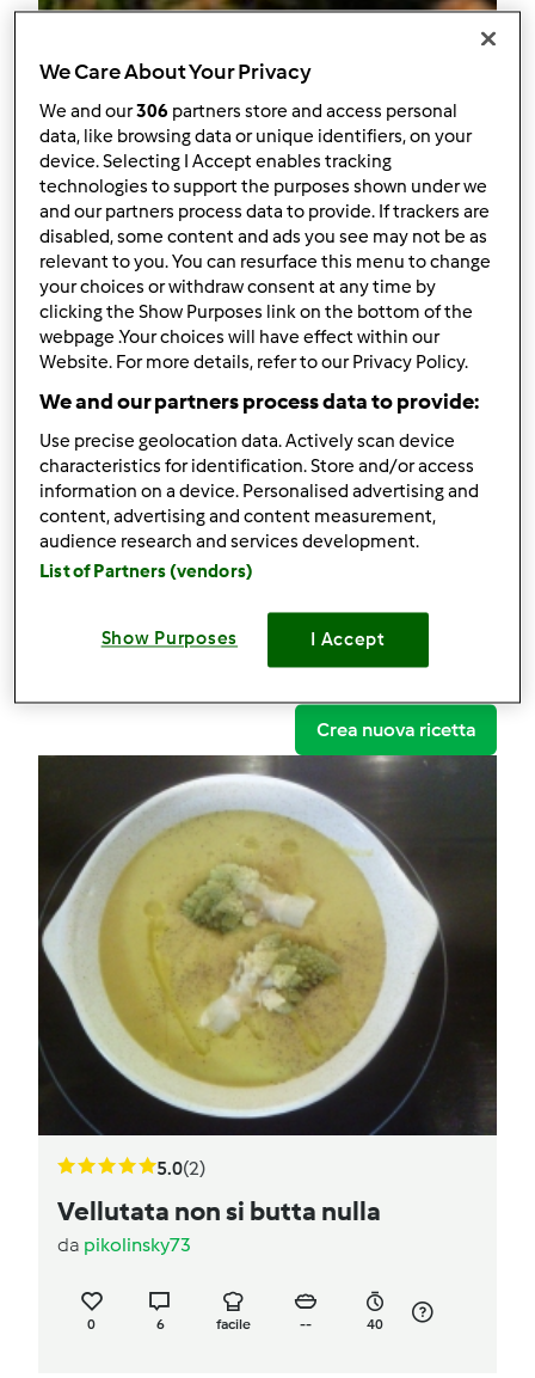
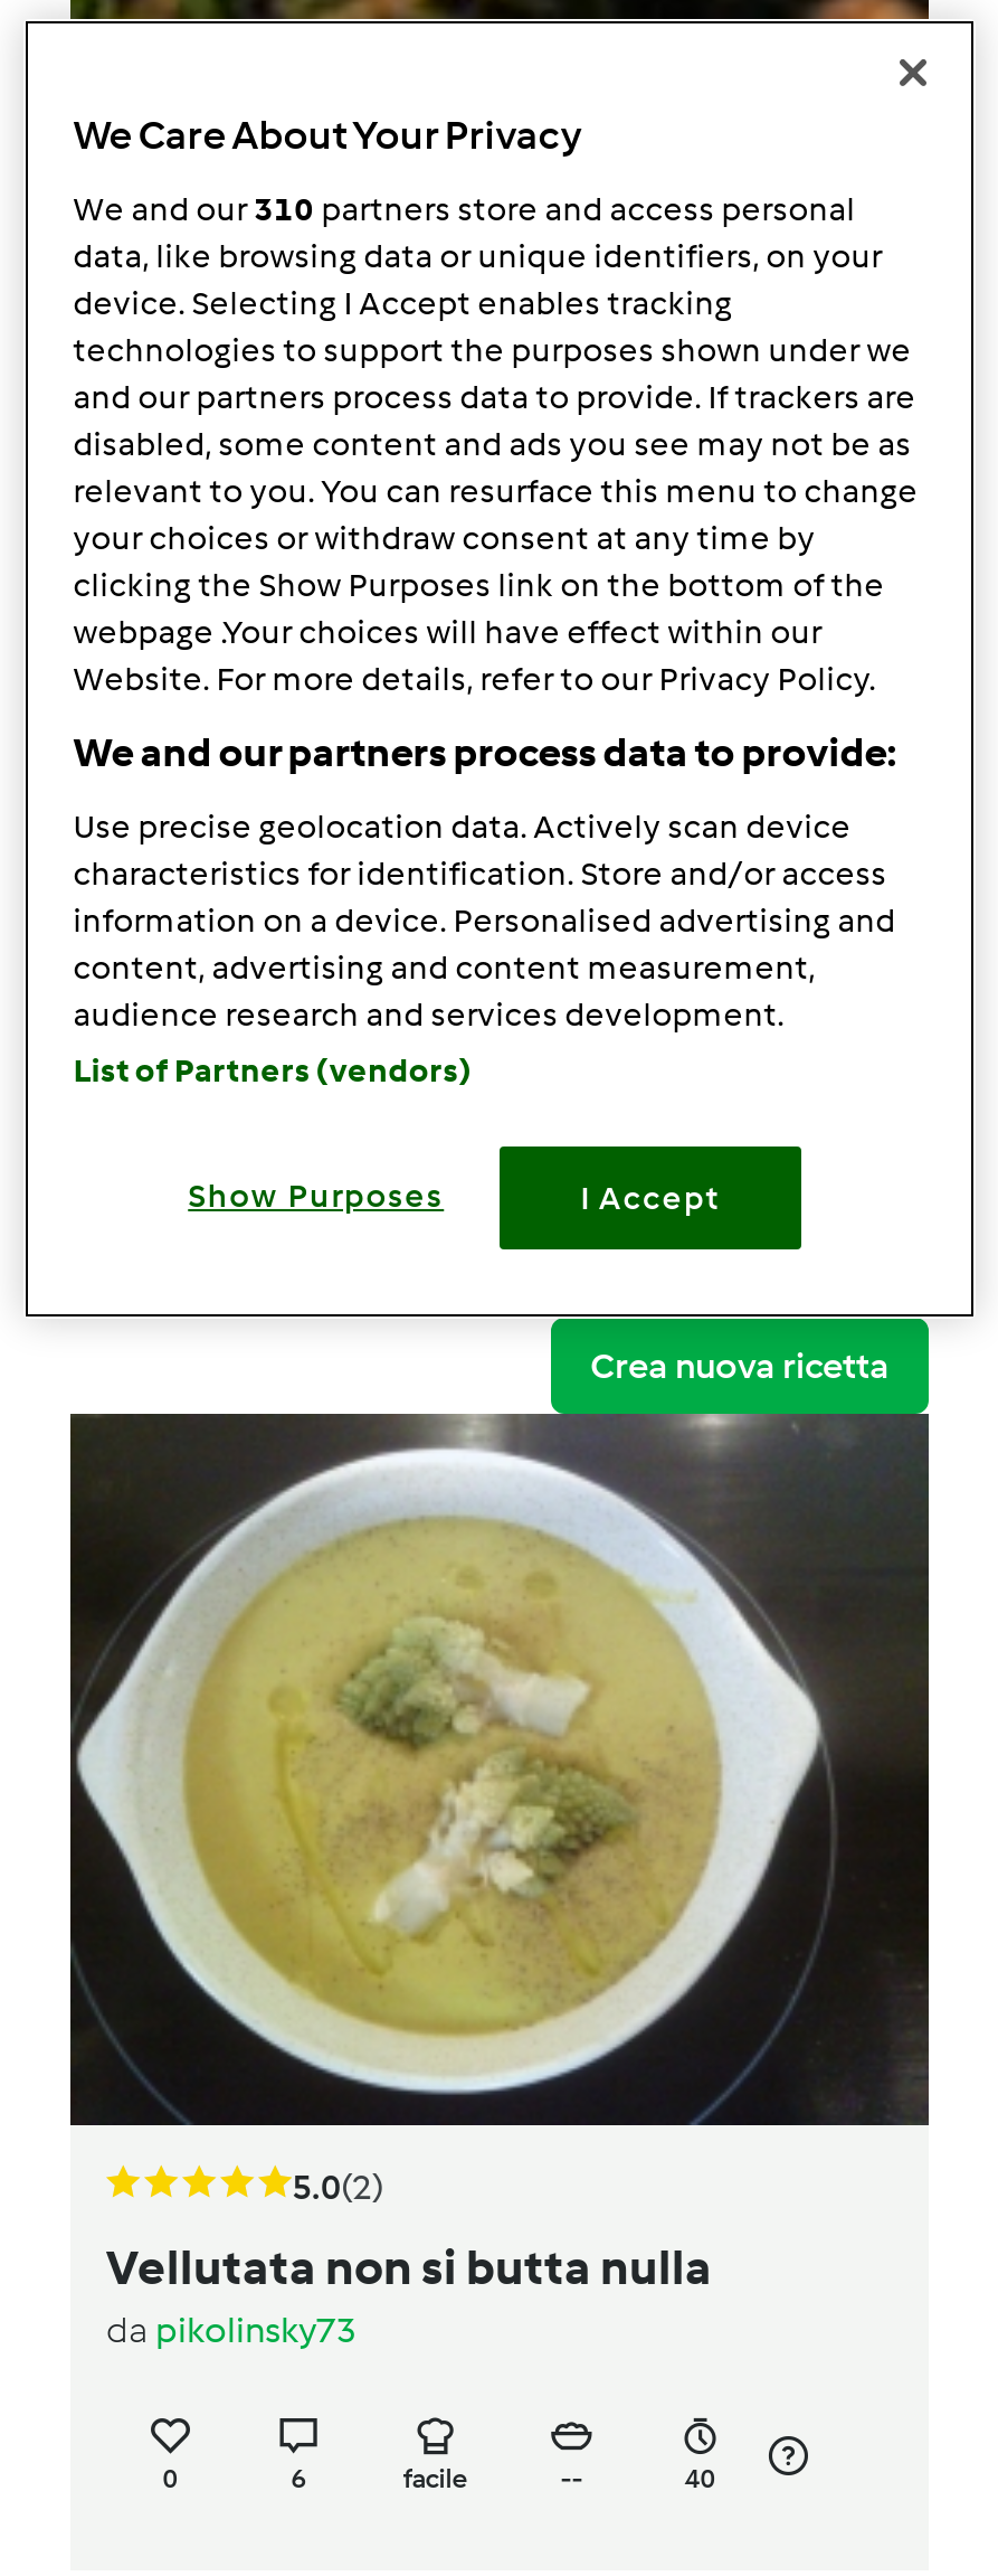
[40,101,458,122] We and our306 partners store and access personal -> [73,188,855,228] We and our310 partners store and access personal

